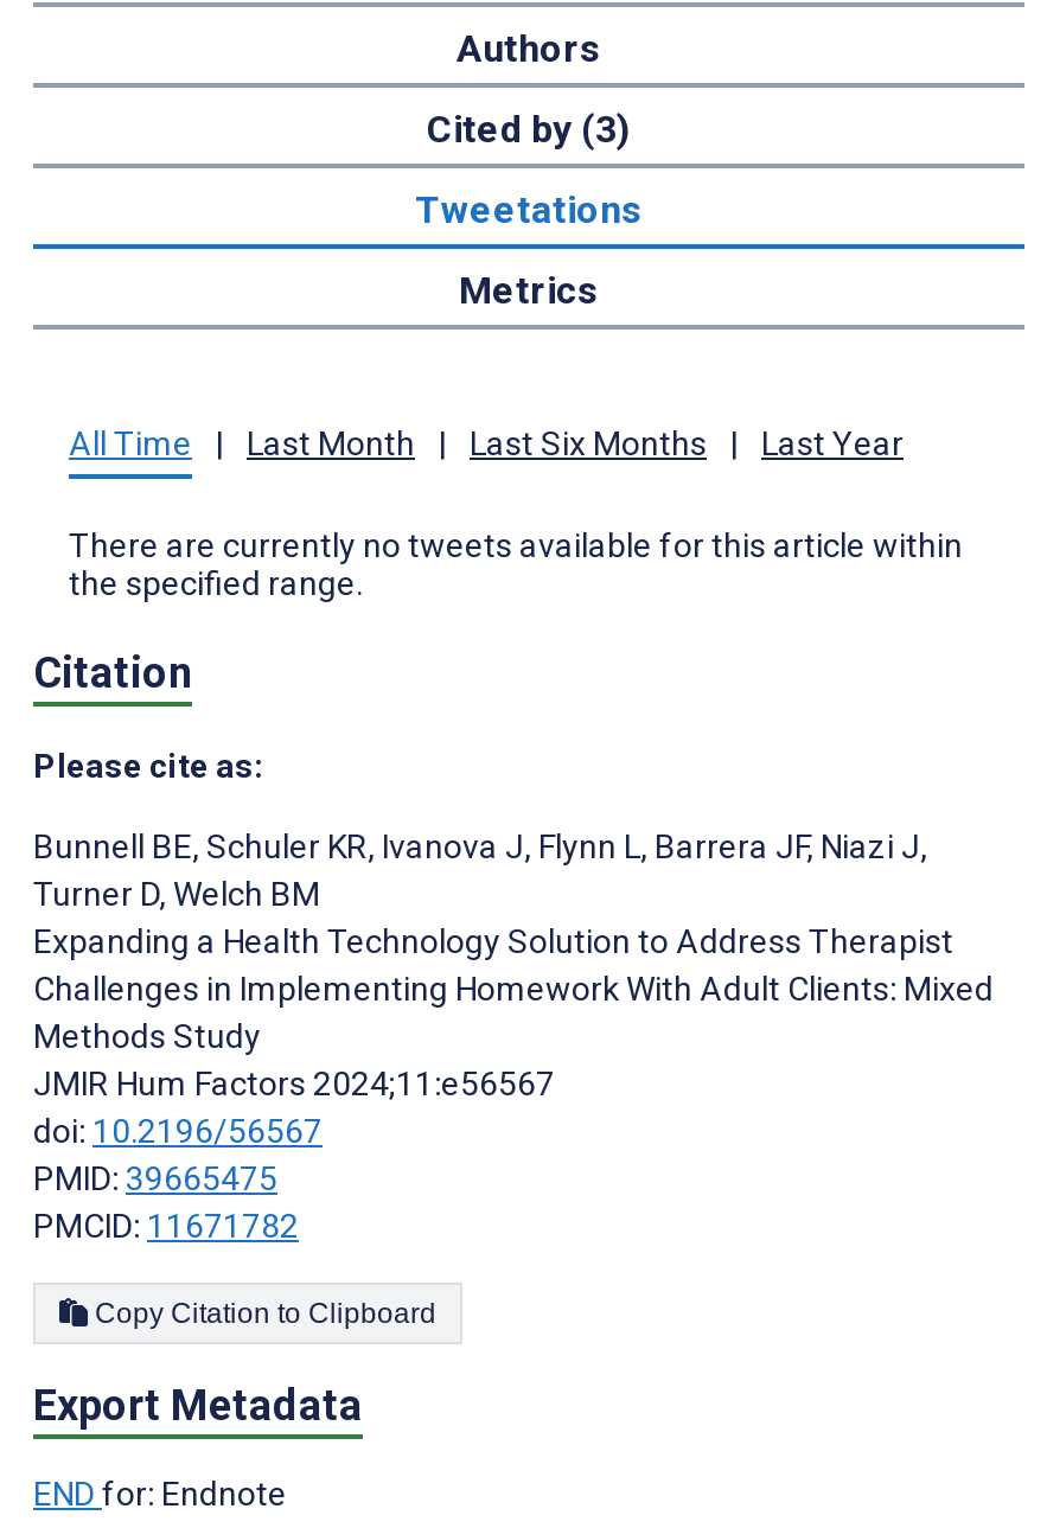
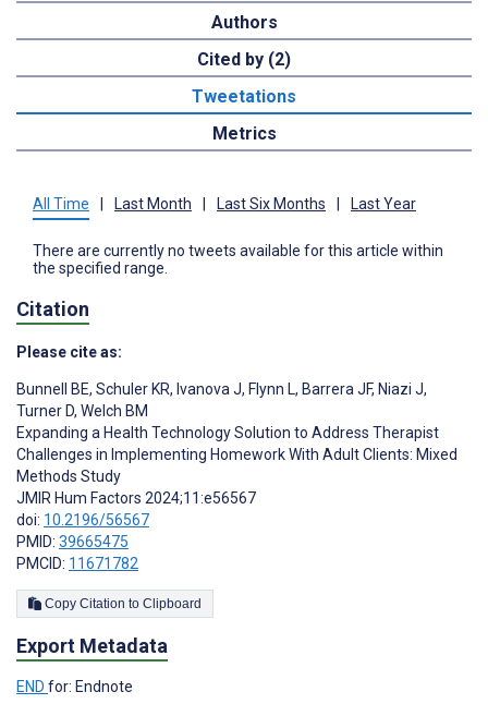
[427,107,631,152] Cited by (3) -> [197,49,291,70] Cited by (2)

